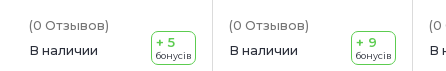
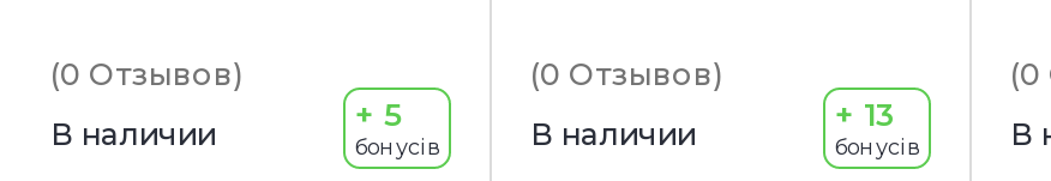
[356,34,377,50] + 9 -> [835,94,895,132] + 13

